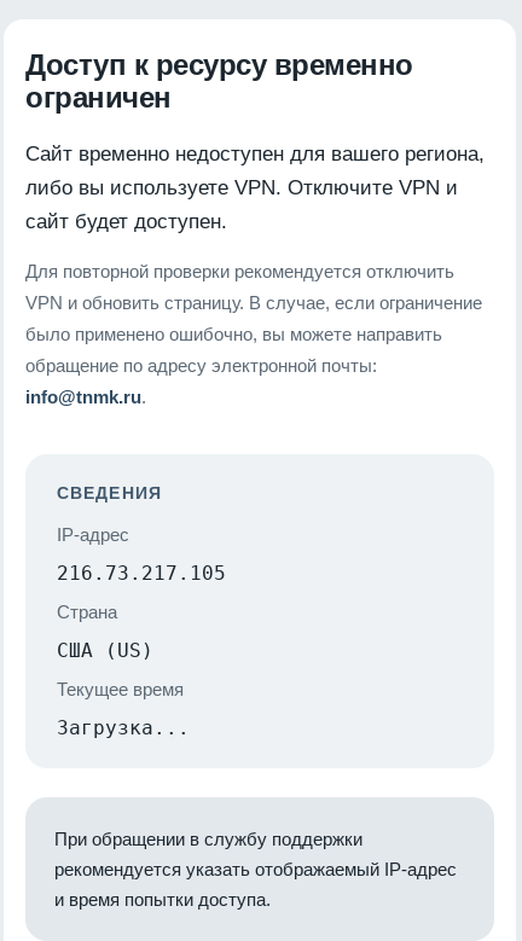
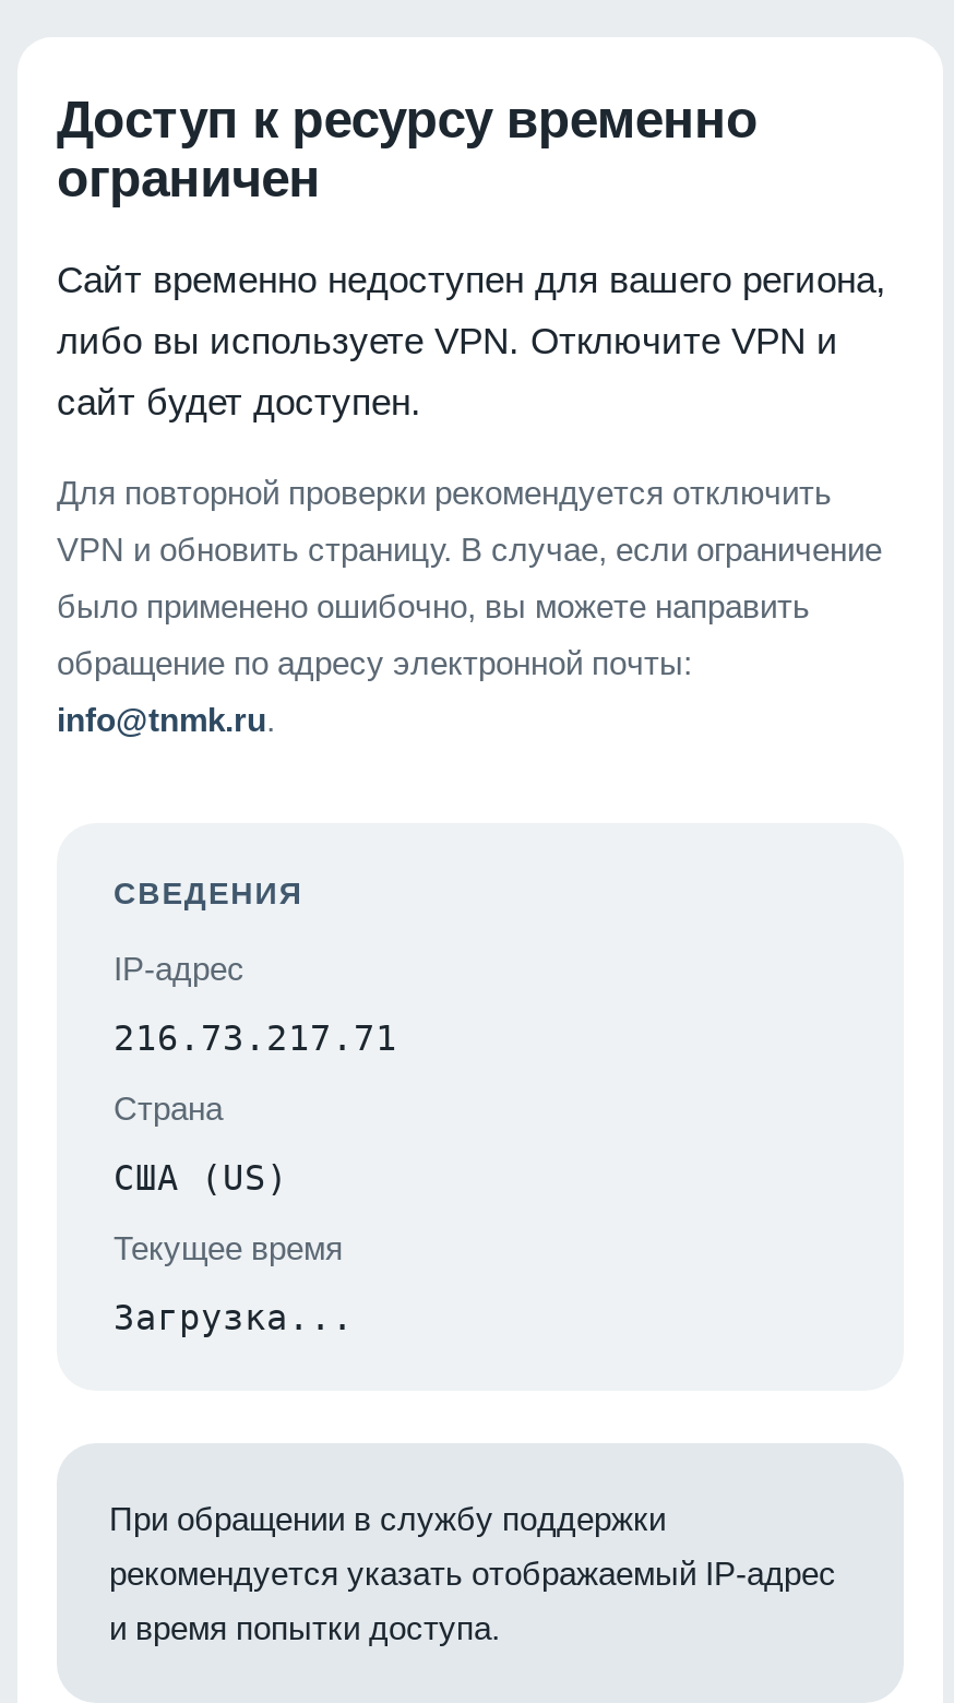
[57,561,226,584] 216.73.217.105 -> [114,1016,397,1058] 216.73.217.71

